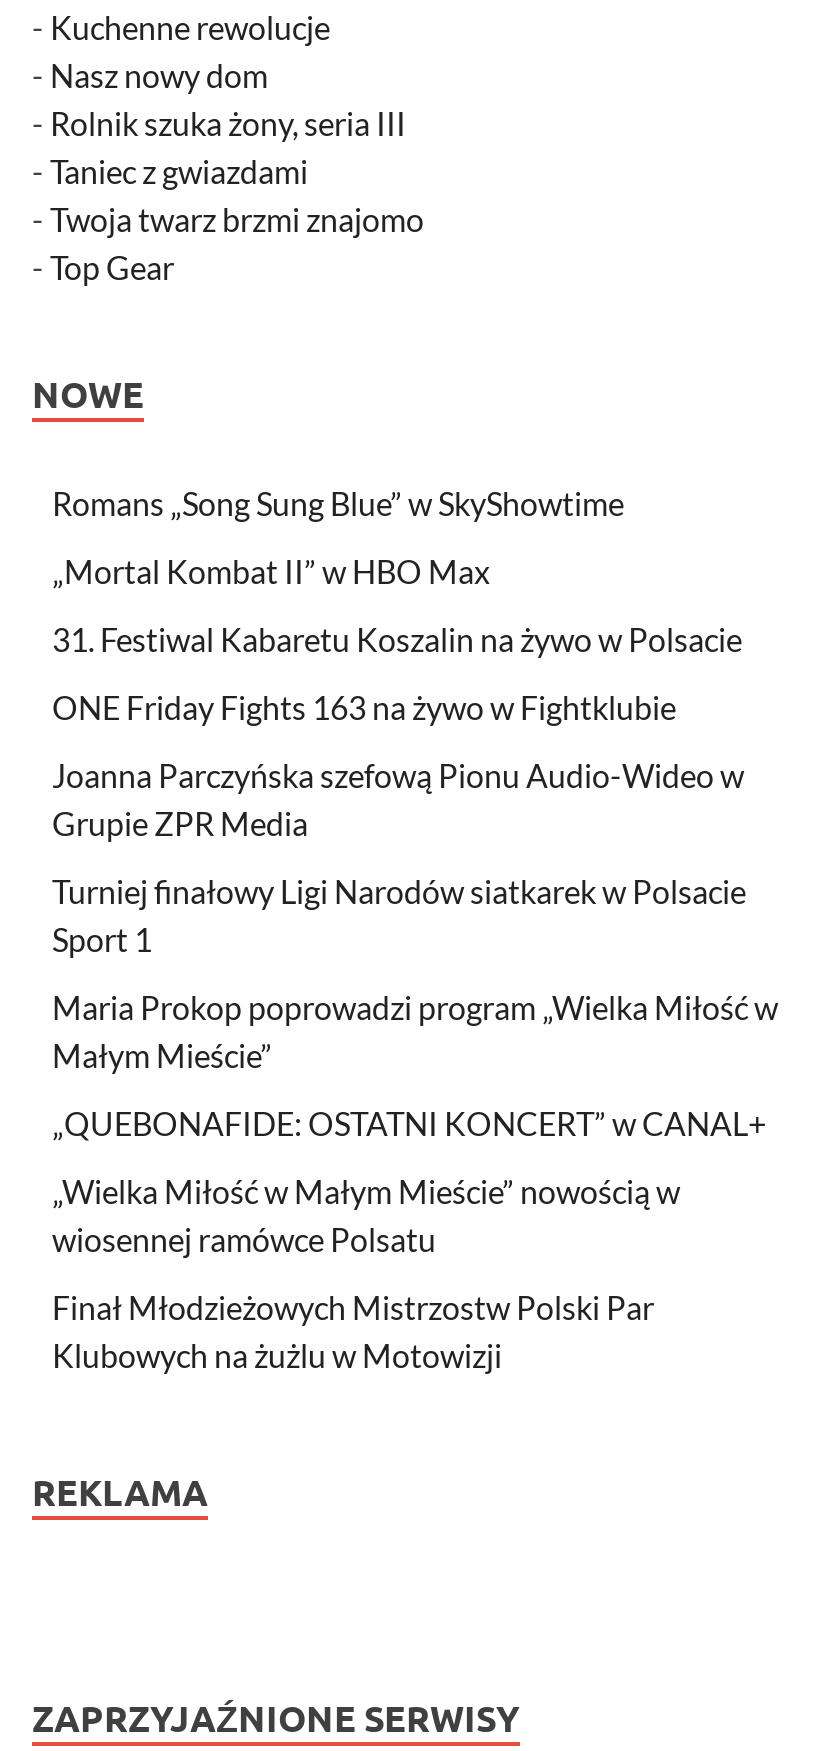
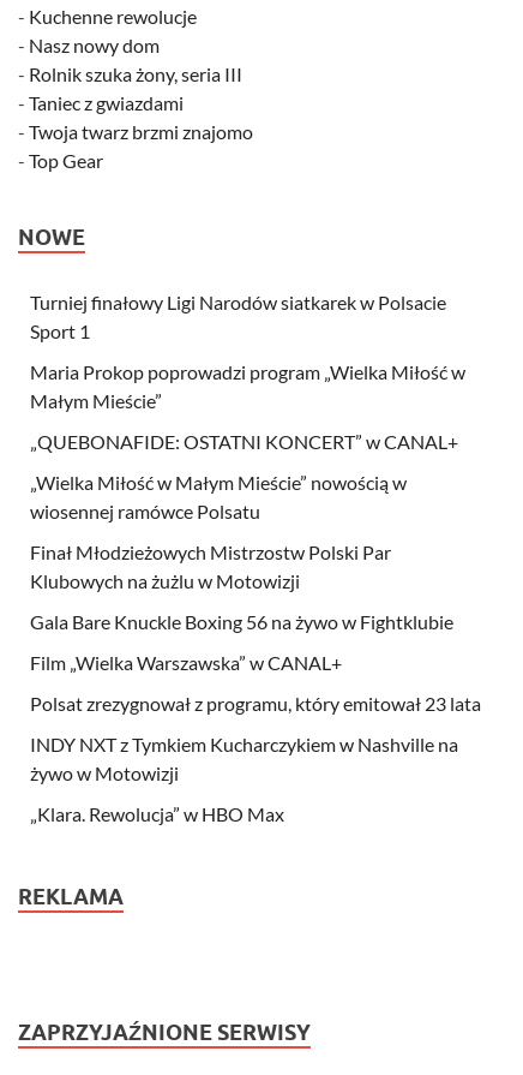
[52,483,744,841] Romans „Song Sung Blue” w SkyShowtime | „Mortal Kombat II” w HBO Max | 31. Festiwal Kabaretu Koszalin na żywo w Polsacie | ONE Friday Fights 163 na żywo w Fightklubie | Joanna Parczyńska szefową Pionu Audio-Wideo w | Grupie ZPR Media -> none
moved [52,871,778,1373] -> [30,290,465,592]: Turniej finałowy Ligi Narodów siatkarek w Polsacie | Sport 1 | Maria Prokop poprowadzi program „Wielka Miłość w | ... | Finał Młodzieżowych Mistrzostw Polski Par | Klubowych na żużlu w Motowizji
none -> [30,610,481,825] Gala Bare Knuckle Boxing 56 na żywo w Fightklubie | Film „Wielka Warszawska” w CANAL+ | Polsat zrezygnował z programu, który emitował 23 lata | INDY NXT z Tymkiem Kucharczykiem w Nashville na | żywo w Motowizji | „Klara. Rewolucja” w HBO Max

